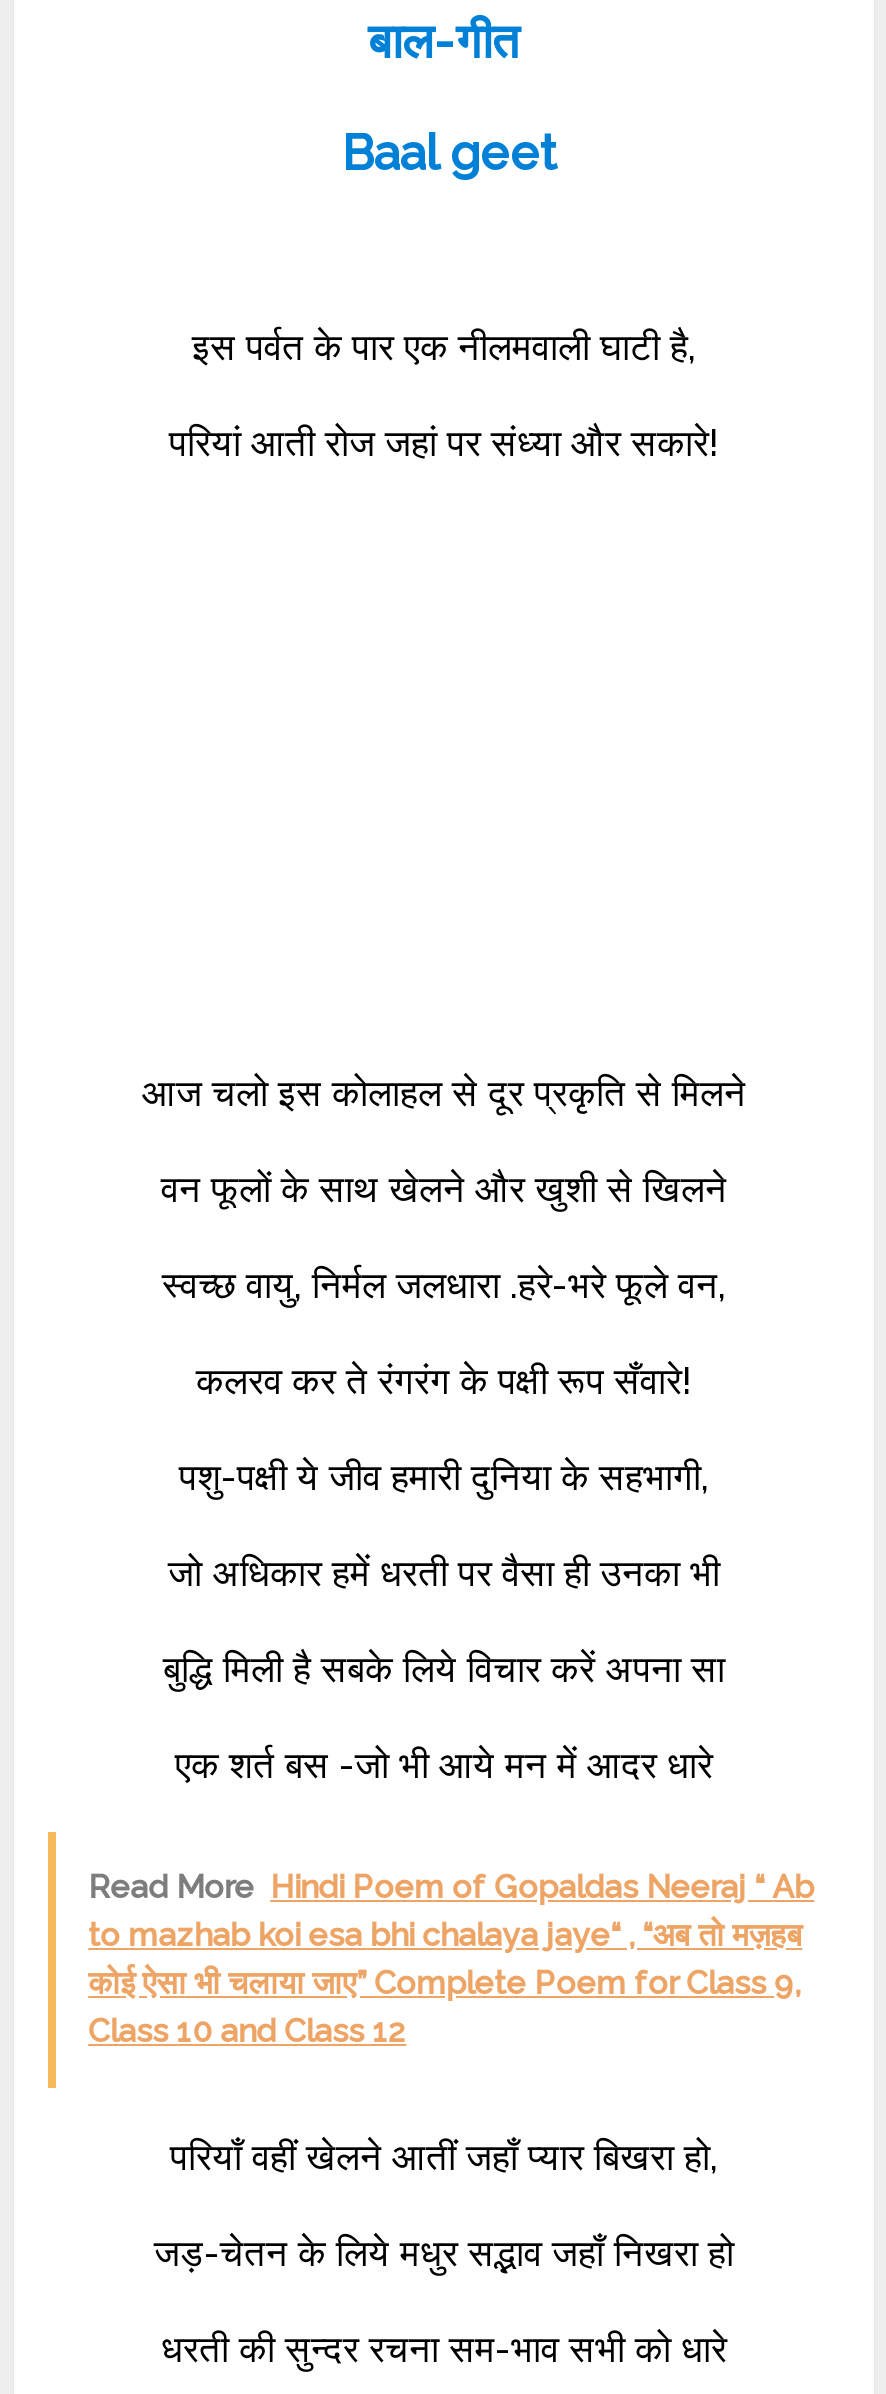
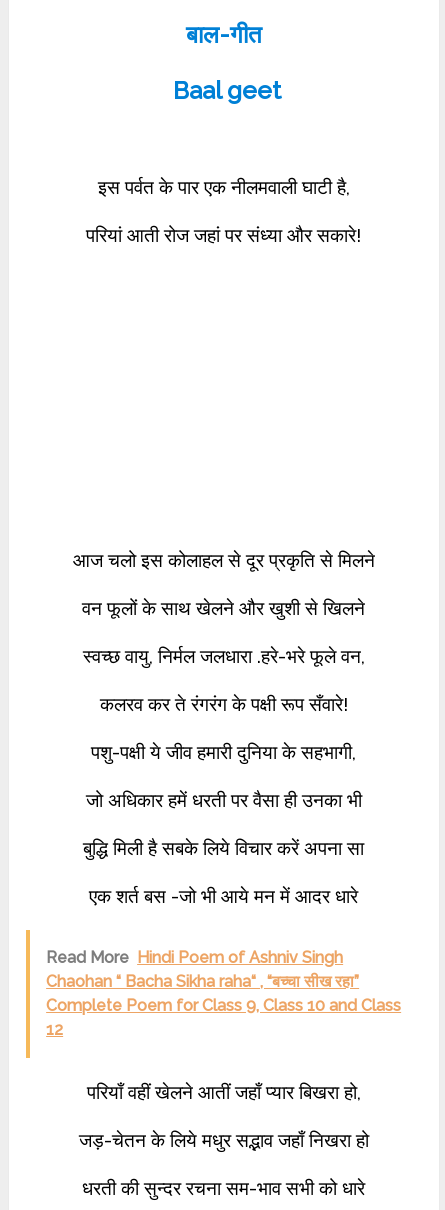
[88,1868,814,2050] Read More Hindi Poem of Gopaldas Neeraj “ Ab | to mazhab koi esa bhi chalaya jaye“ , “अब तो मज़हब | कोई ऐसा भी चलाया जाए” Complete Poem for Class 9, | Class 10 and Class 12 -> [46,948,401,1039] Read More Hindi Poem of Ashniv Singh | Chaohan “ Bacha Sikha raha“ , “बच्चा सीख रहा” | Complete Poem for Class 9, Class 10 and Class | 12

